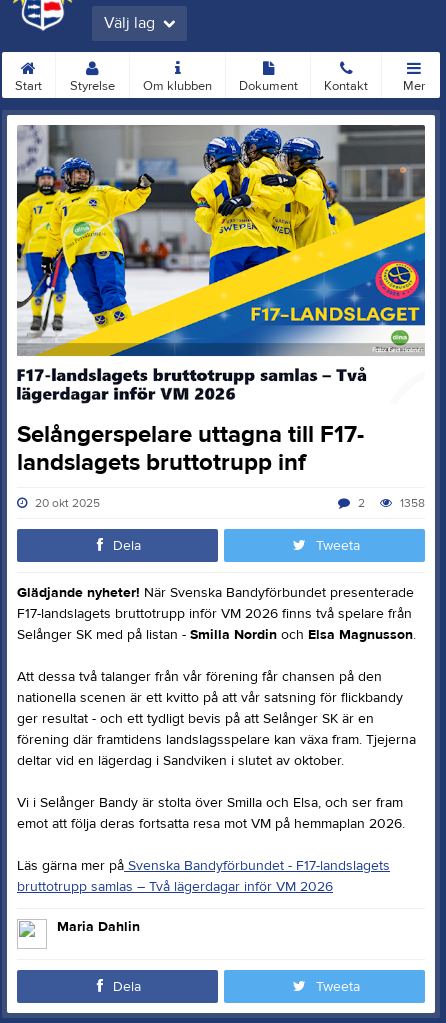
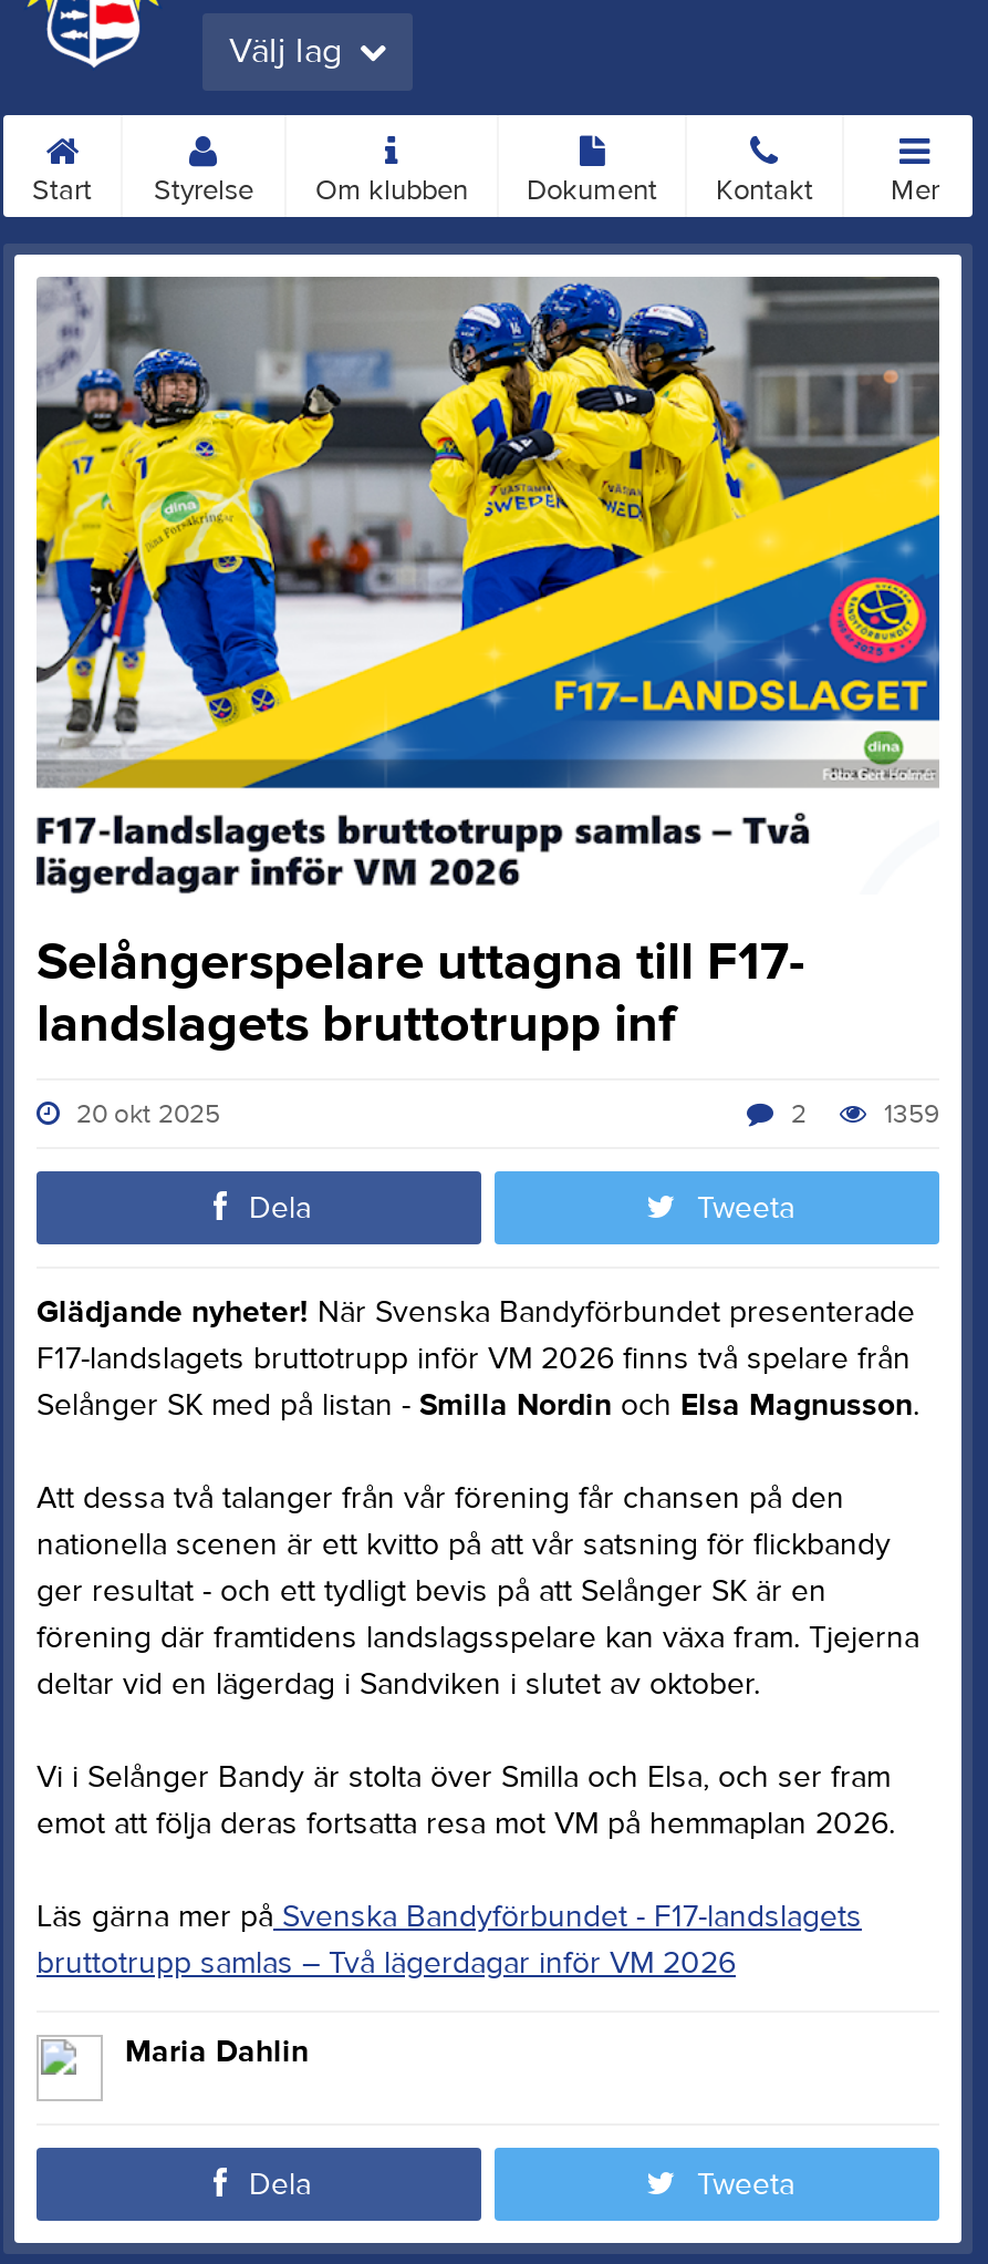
[355,495,425,511] 2 1358 -> [784,1097,939,1133] 2 1359

